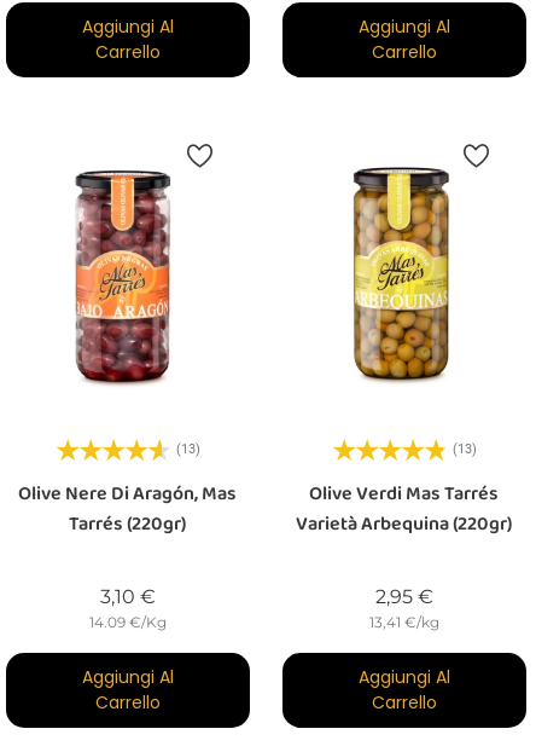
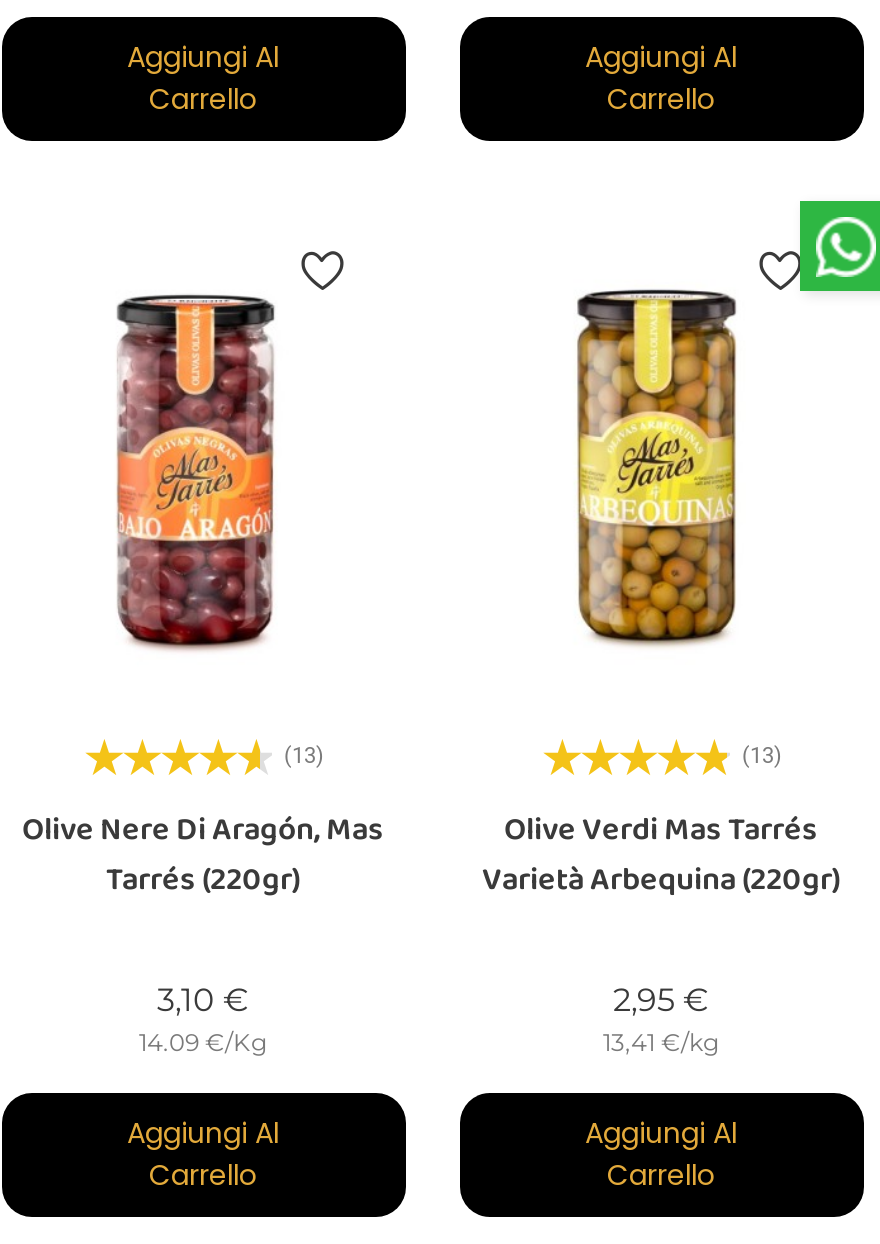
none -> [798,199,874,293] [image]

